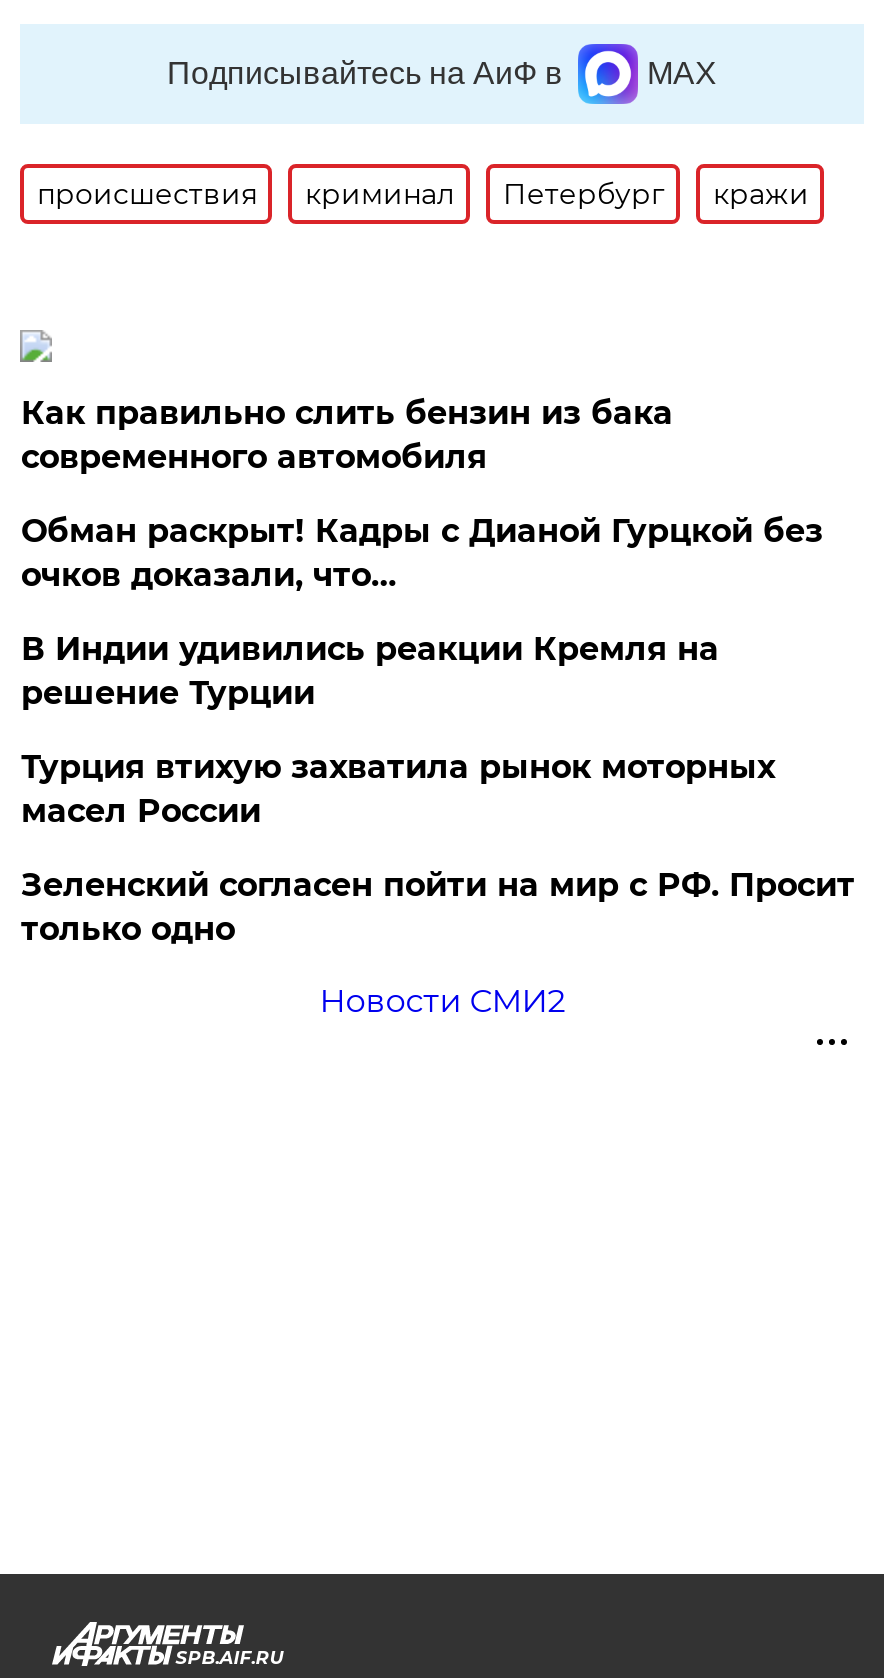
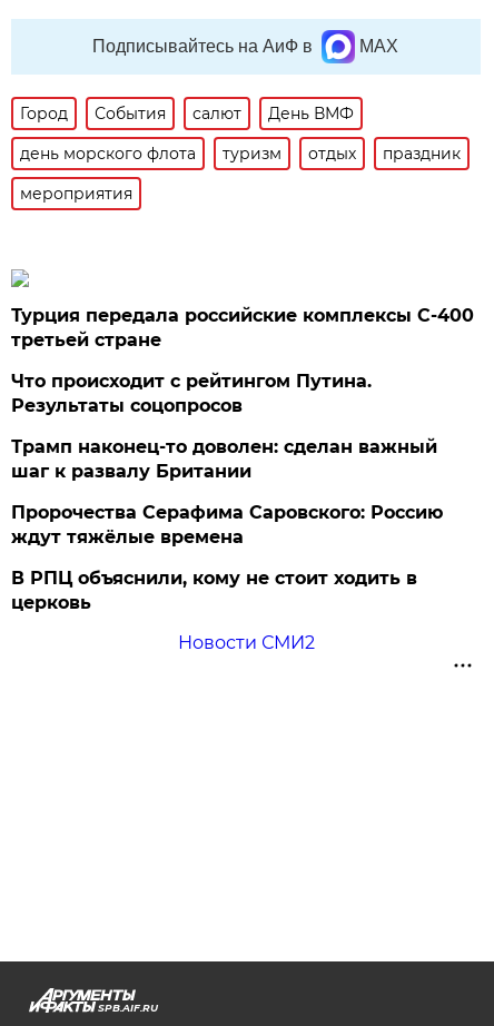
[37,176,809,212] происшествия | криминал | Петербург | кражи -> [20,103,461,204] Город | События | салют | День ВМФ | день морского флота | туризм | отдых | праздник | мероприятия
[21,394,855,948] Как правильно слить бензин из бака | современного автомобиля | Обман раскрыт! Кадры с Дианой Гурцкой без | очков доказали, что… | В Индии удивились реакции Кремля на | решение Турции | Турция втихую захватила рынок моторных | масел России | Зеленский согласен пойти на мир с РФ. Просит | только одно -> [12,305,474,613] Турция передала российские комплексы С-400 | третьей стране | Что происходит с рейтингом Путина. | Результаты соцопросов | Трамп наконец-то доволен: сделан важный | шаг к развалу Британии | Пророчества Серафима Саровского: Россию | ждут тяжёлые времена | В РПЦ объяснили, кому не стоит ходить в | церковь

